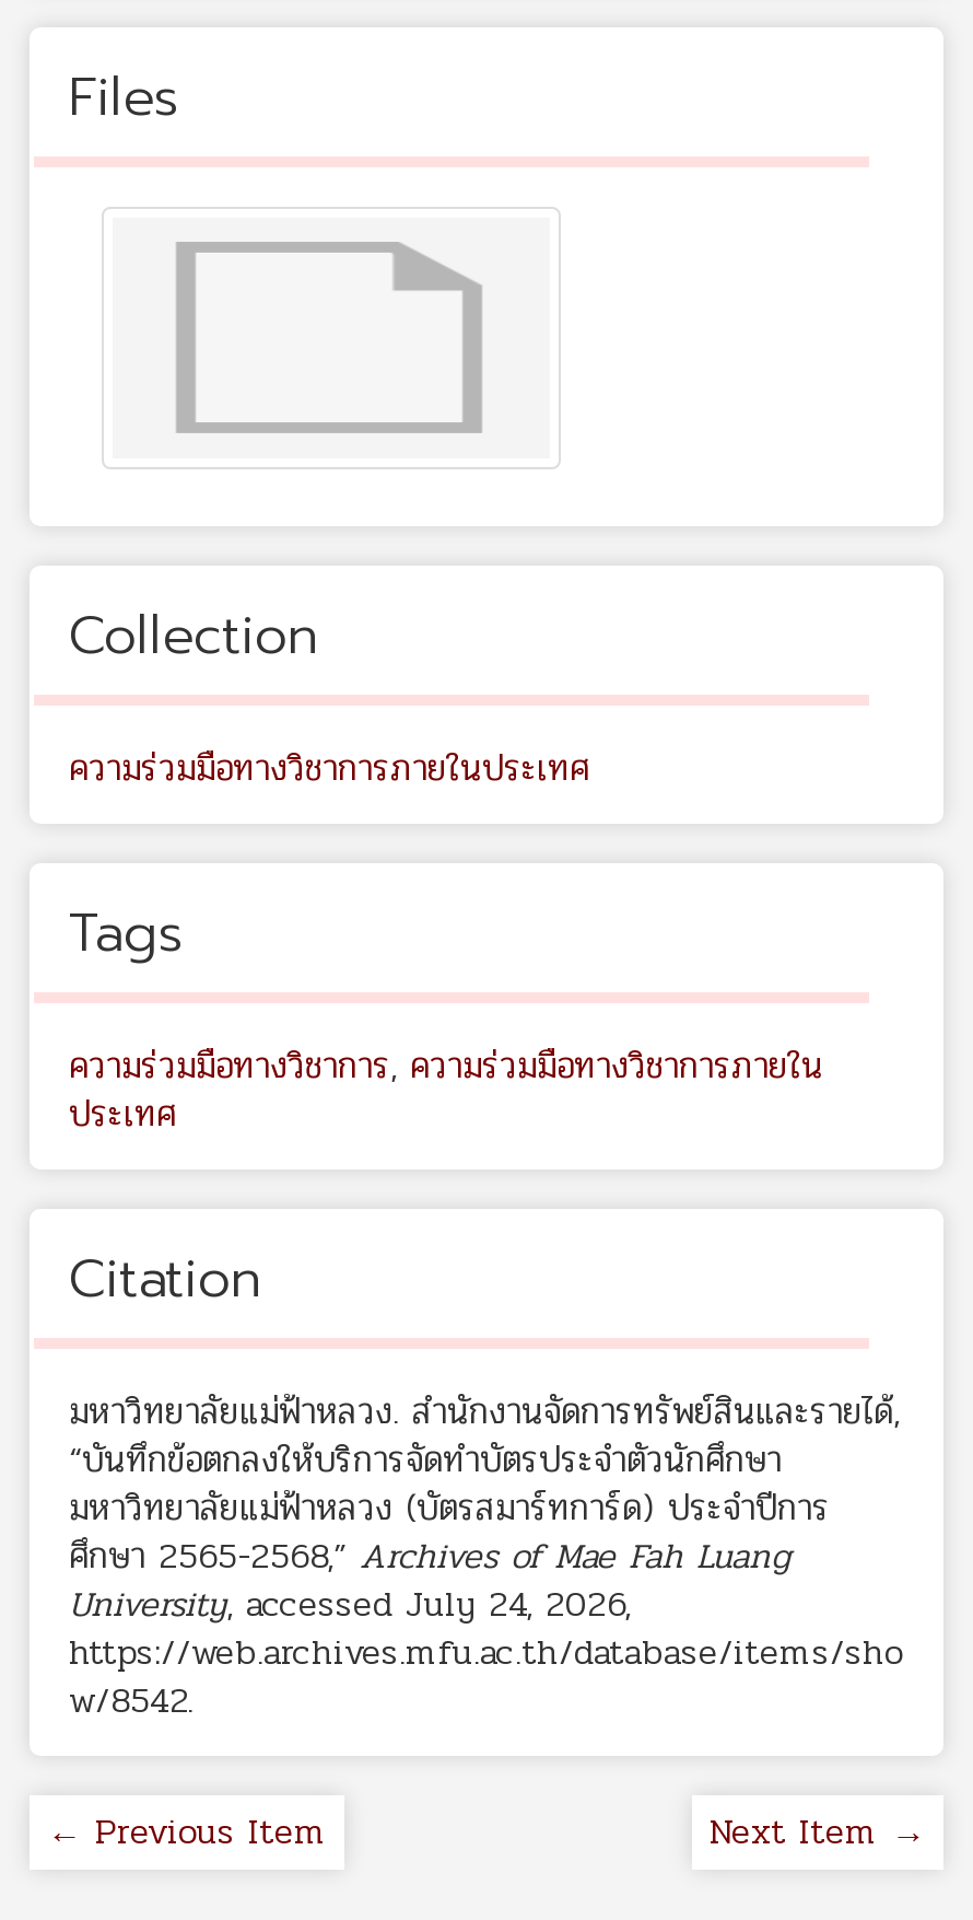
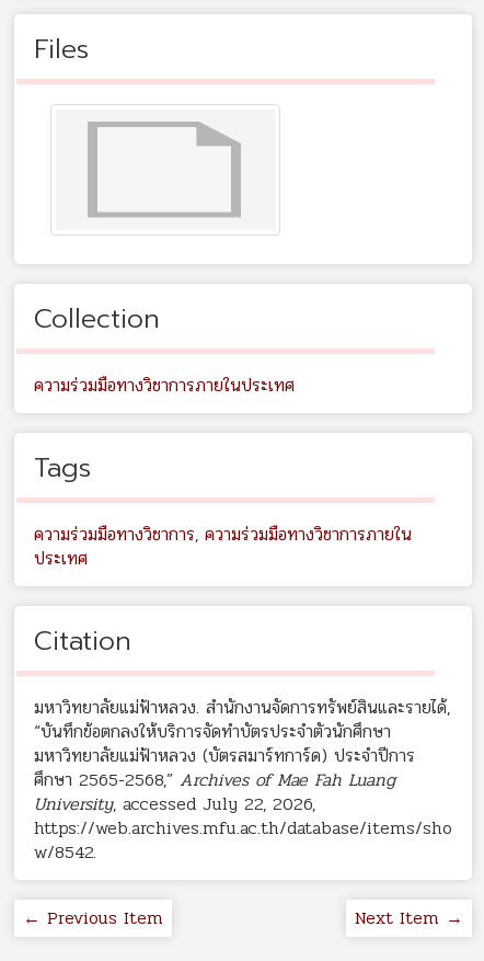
[69,1575,631,1630] University, accessed July 24, 2026, -> [34,790,315,817] University, accessed July 22, 2026,

